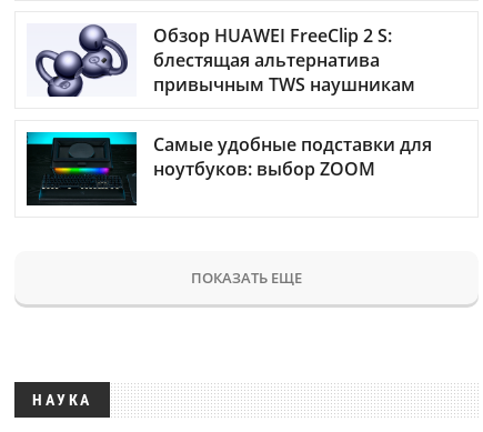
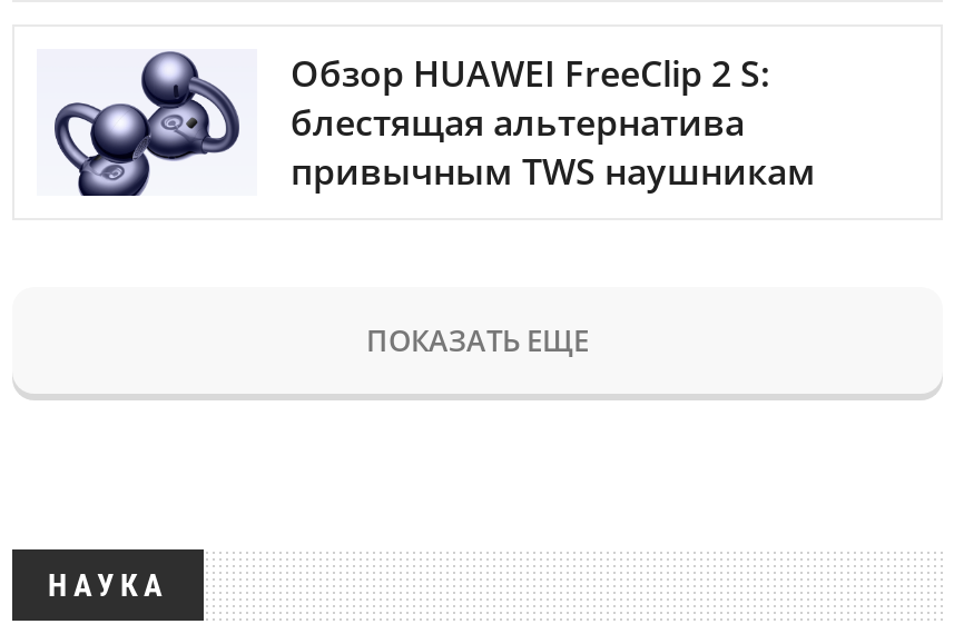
[26,131,432,207] [image] | Самые удобные подставки для | ноутбуков: выбор ZOOM -> none

